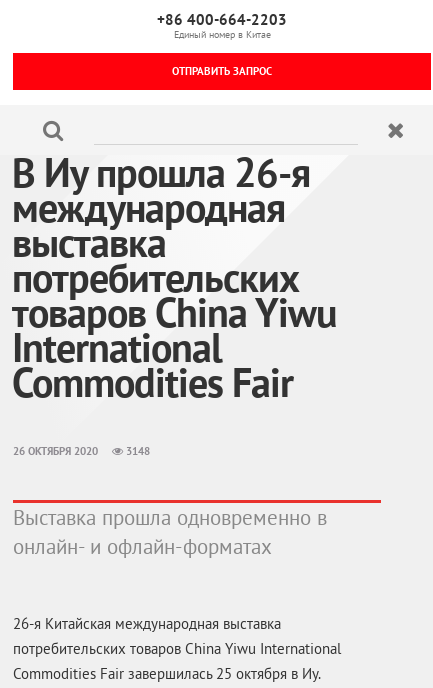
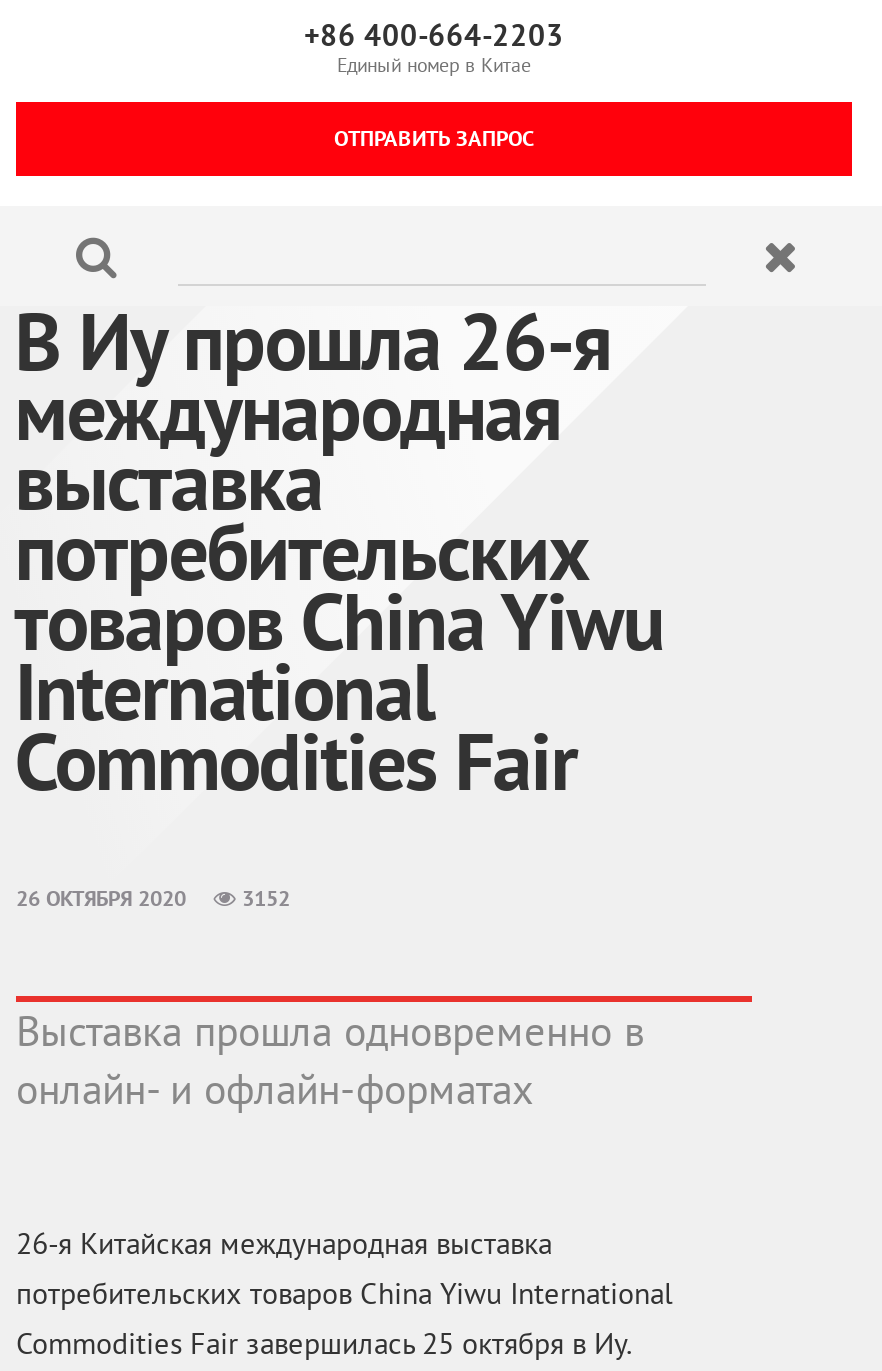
[13,444,150,458] 26 ОКТЯБРЯ 2020 3148 -> [16,885,290,913] 26 ОКТЯБРЯ 2020 3152

